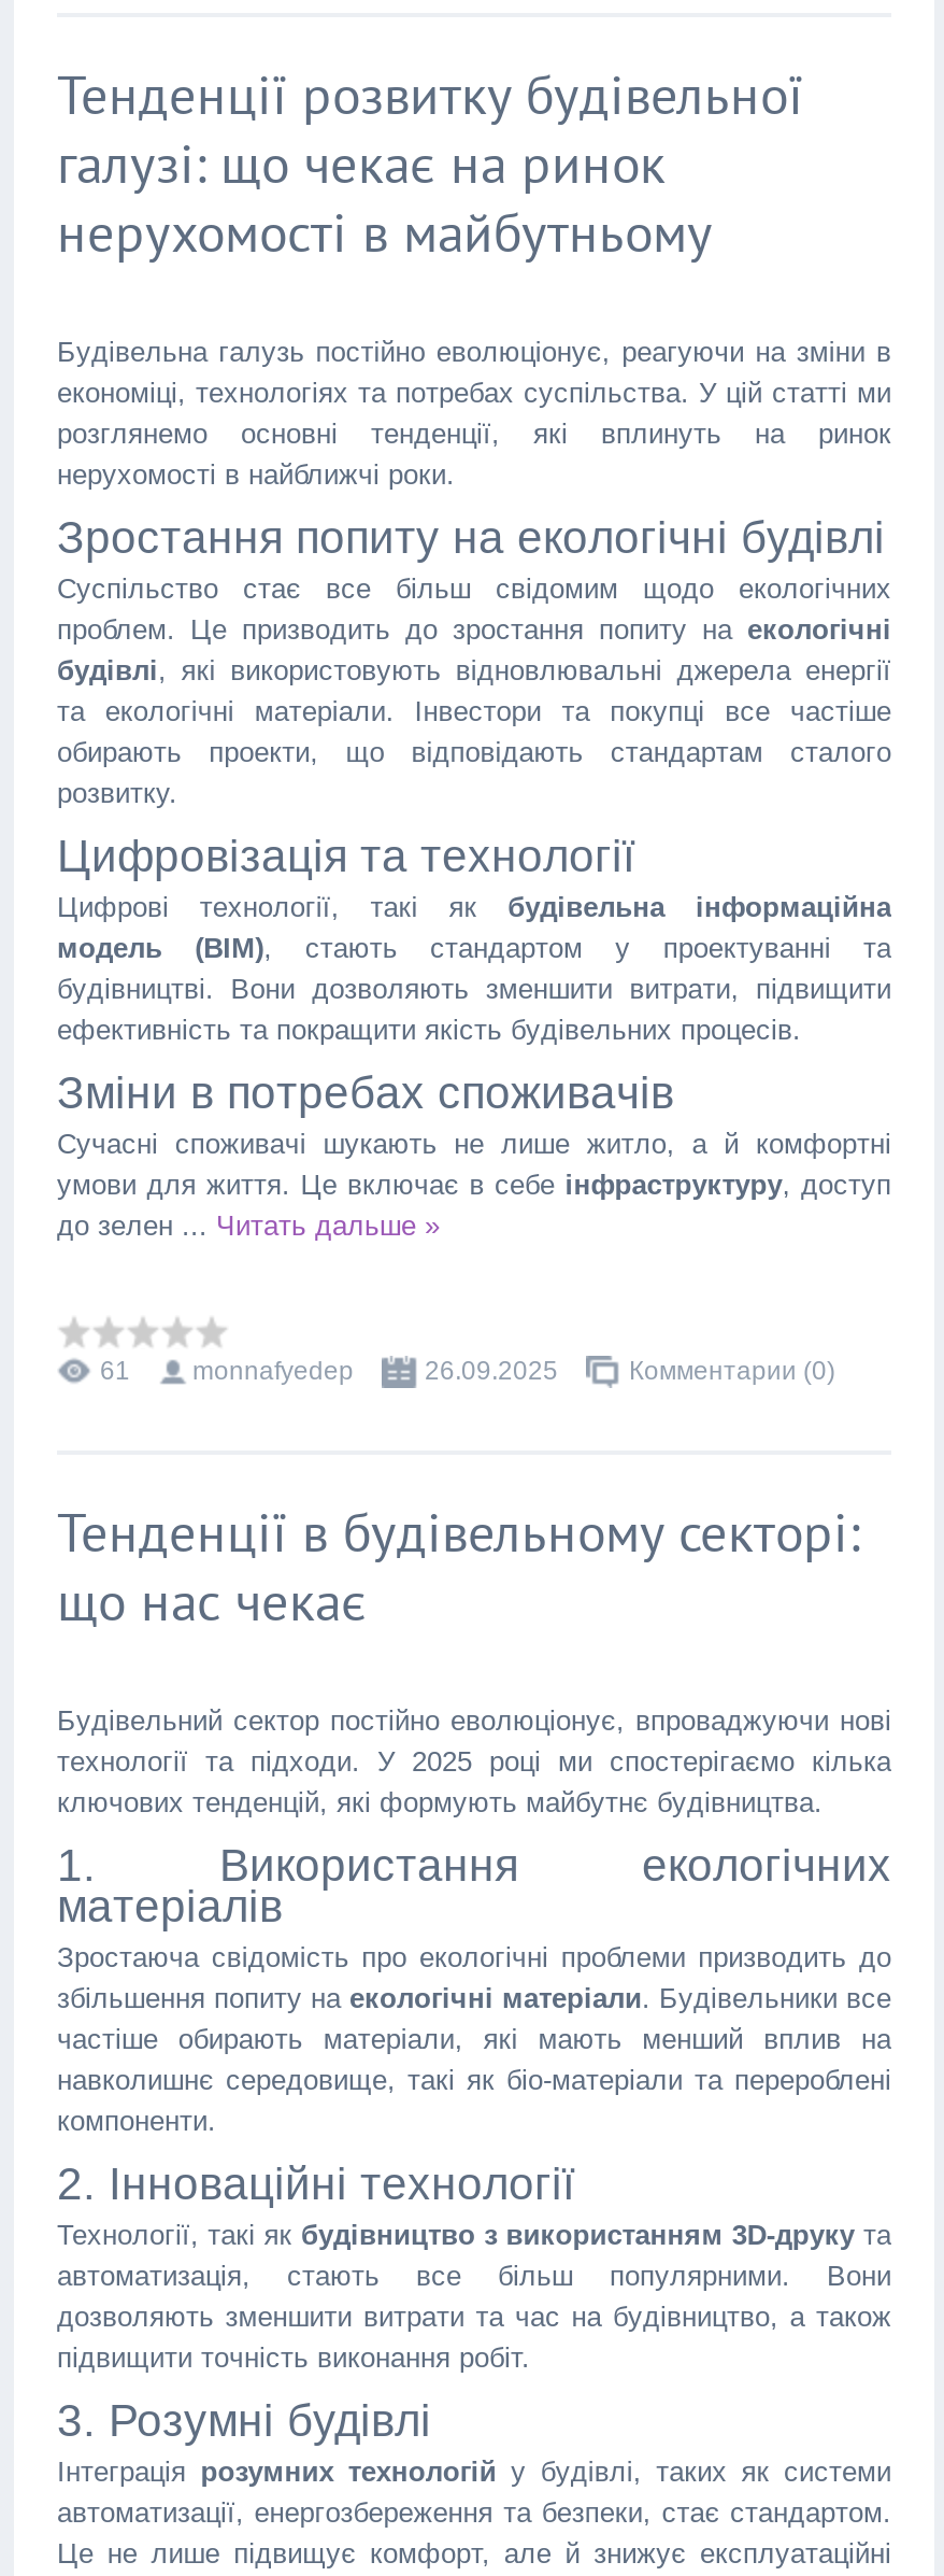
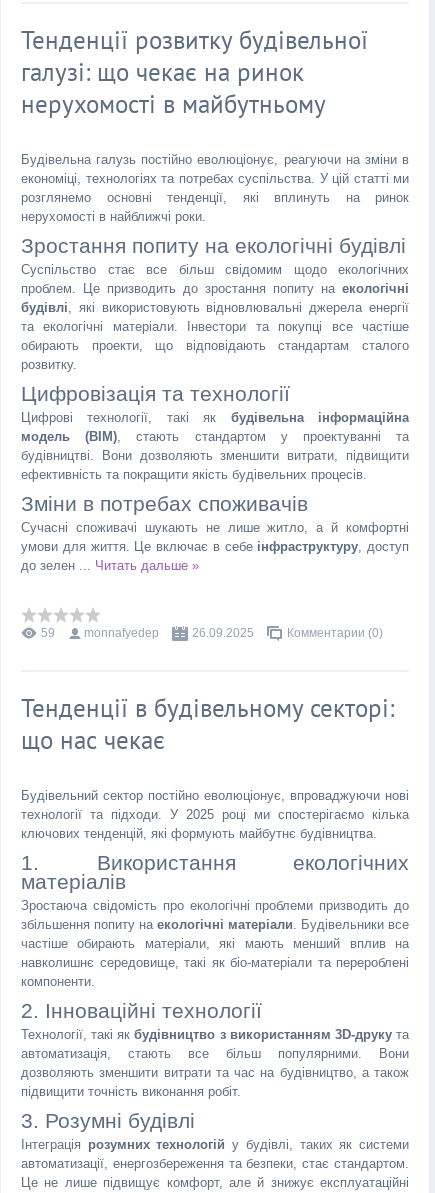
[100,1356,130,1387] 61 -> [41,626,55,640] 59

